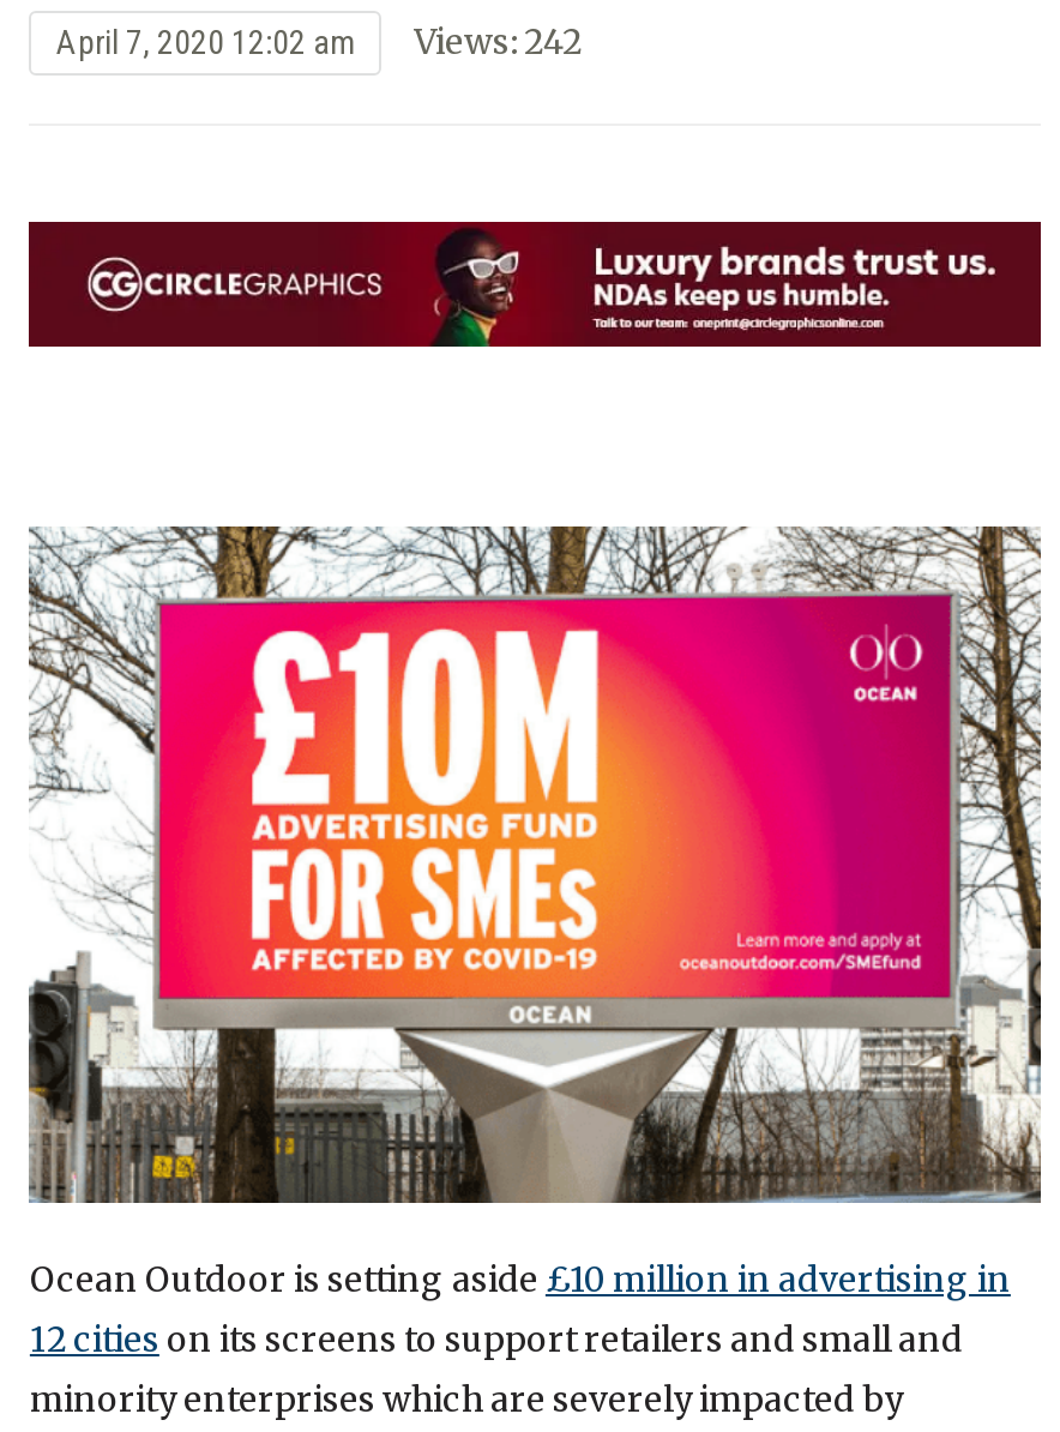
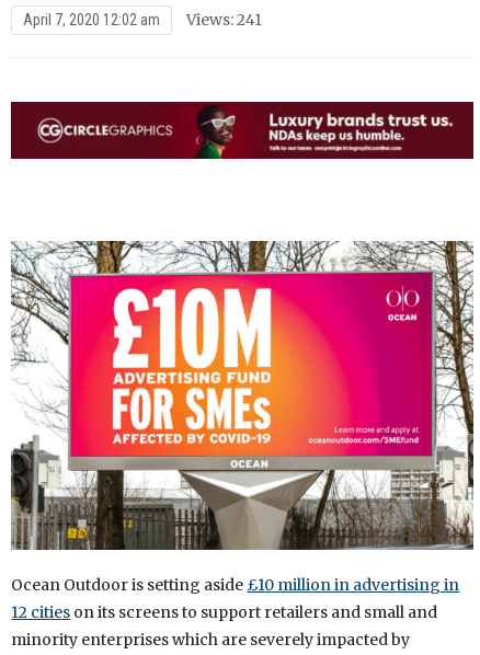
[56,21,581,64] April 7, 2020 12:02 am Views: 242 -> [23,10,262,30] April 7, 2020 12:02 am Views: 241

